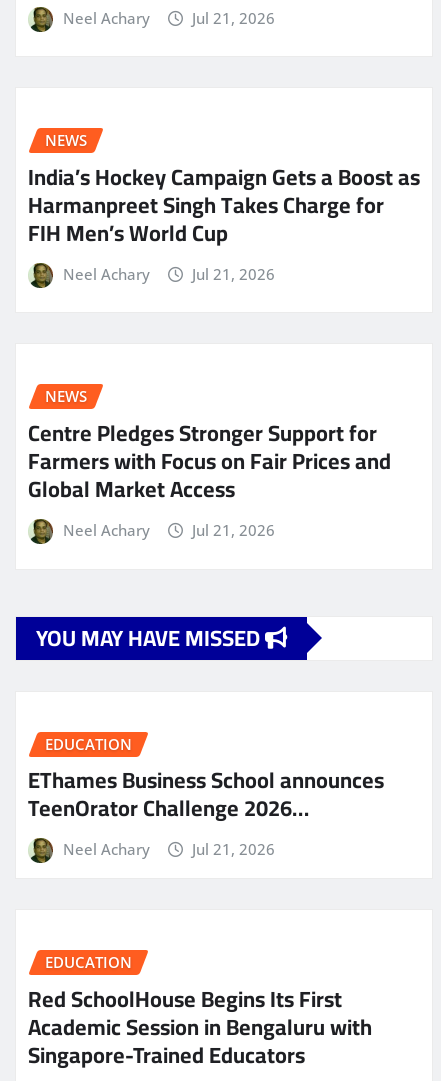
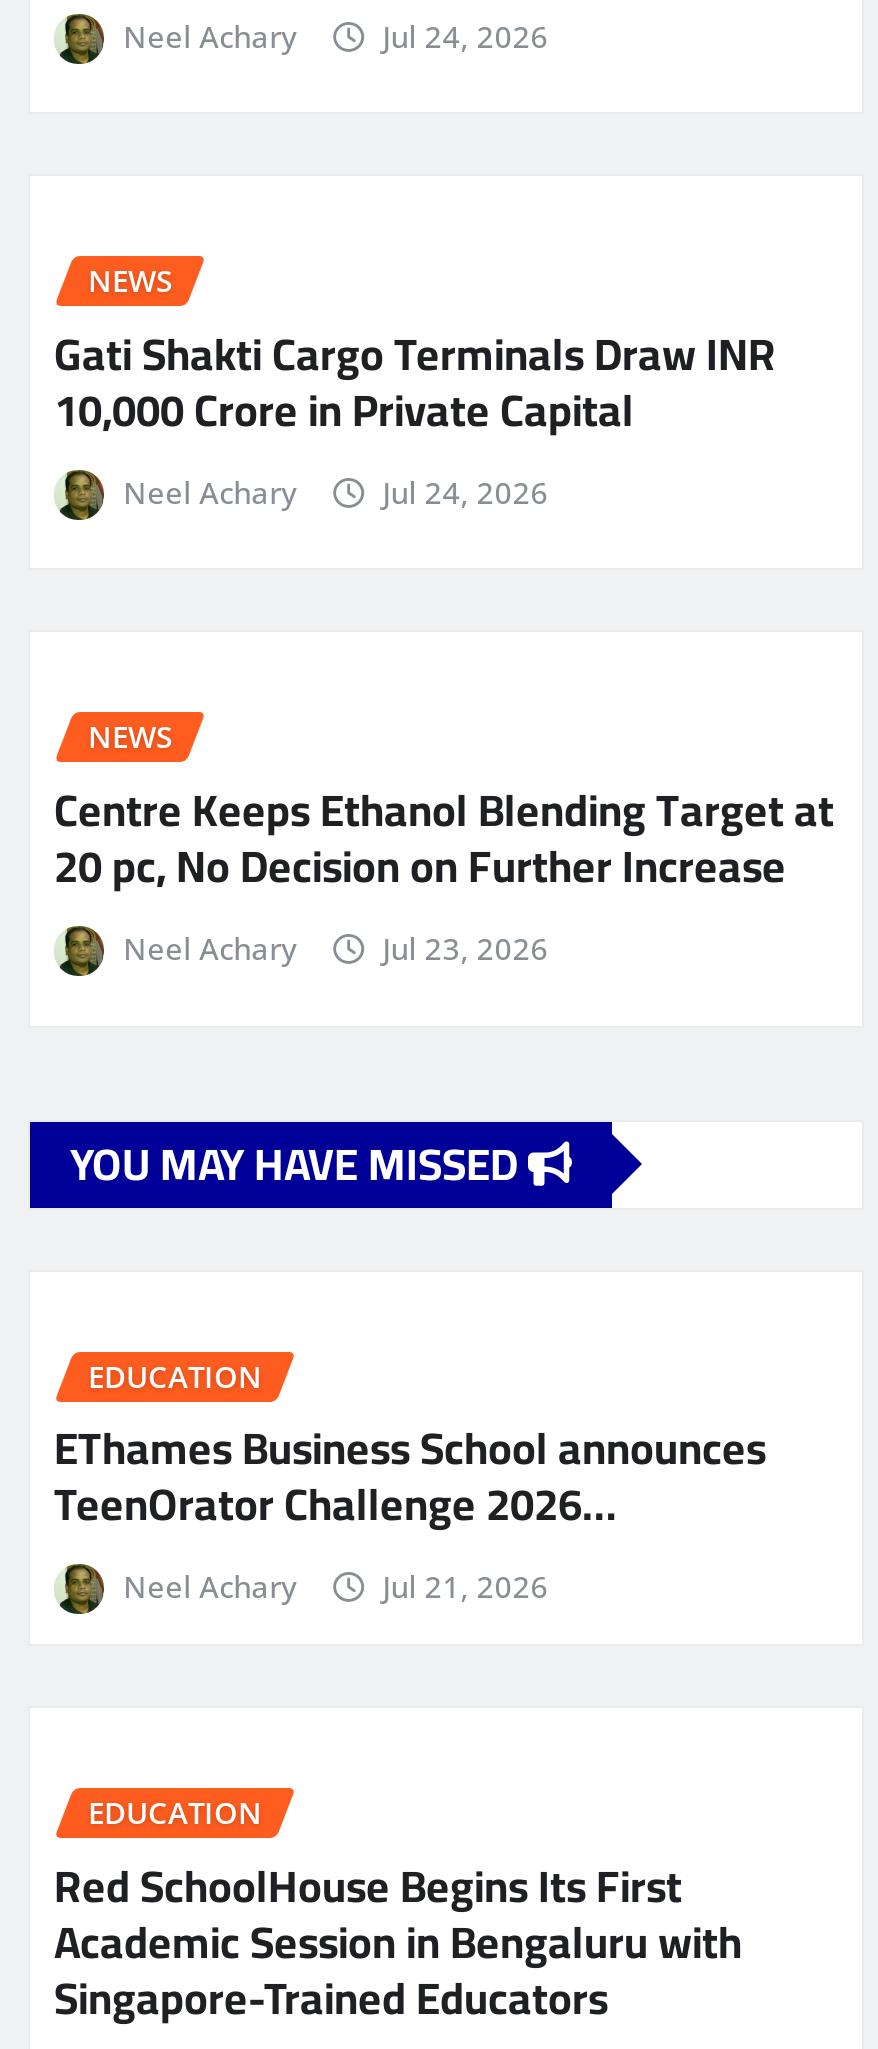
[192,8,275,28] Jul 21, 2026 -> [382,15,548,55] Jul 24, 2026
[28,156,420,254] India’s Hockey Campaign Gets a Boost as | Harmanpreet Singh Takes Charge for | FIH Men’s World Cup -> [54,312,776,452] Gati Shakti Cargo Terminals Draw INR | 10,000 Crore in Private Capital
[192,264,275,284] Jul 21, 2026 -> [382,472,548,512] Jul 24, 2026
[28,412,391,510] Centre Pledges Stronger Support for | Farmers with Focus on Fair Prices and | Global Market Access -> [54,768,834,908] Centre Keeps Ethanol Blending Target at | 20 pc, No Decision on Further Increase
[192,520,275,540] Jul 21, 2026 -> [382,928,548,968] Jul 23, 2026

